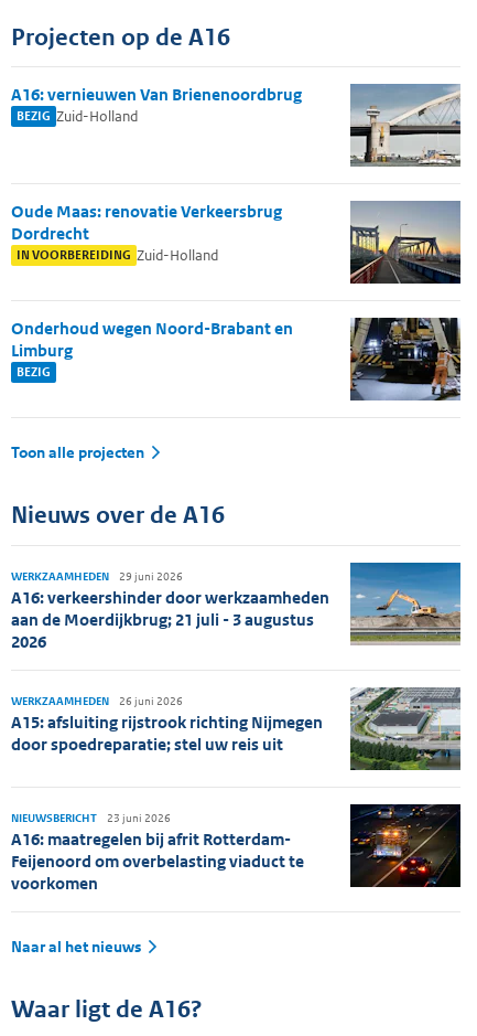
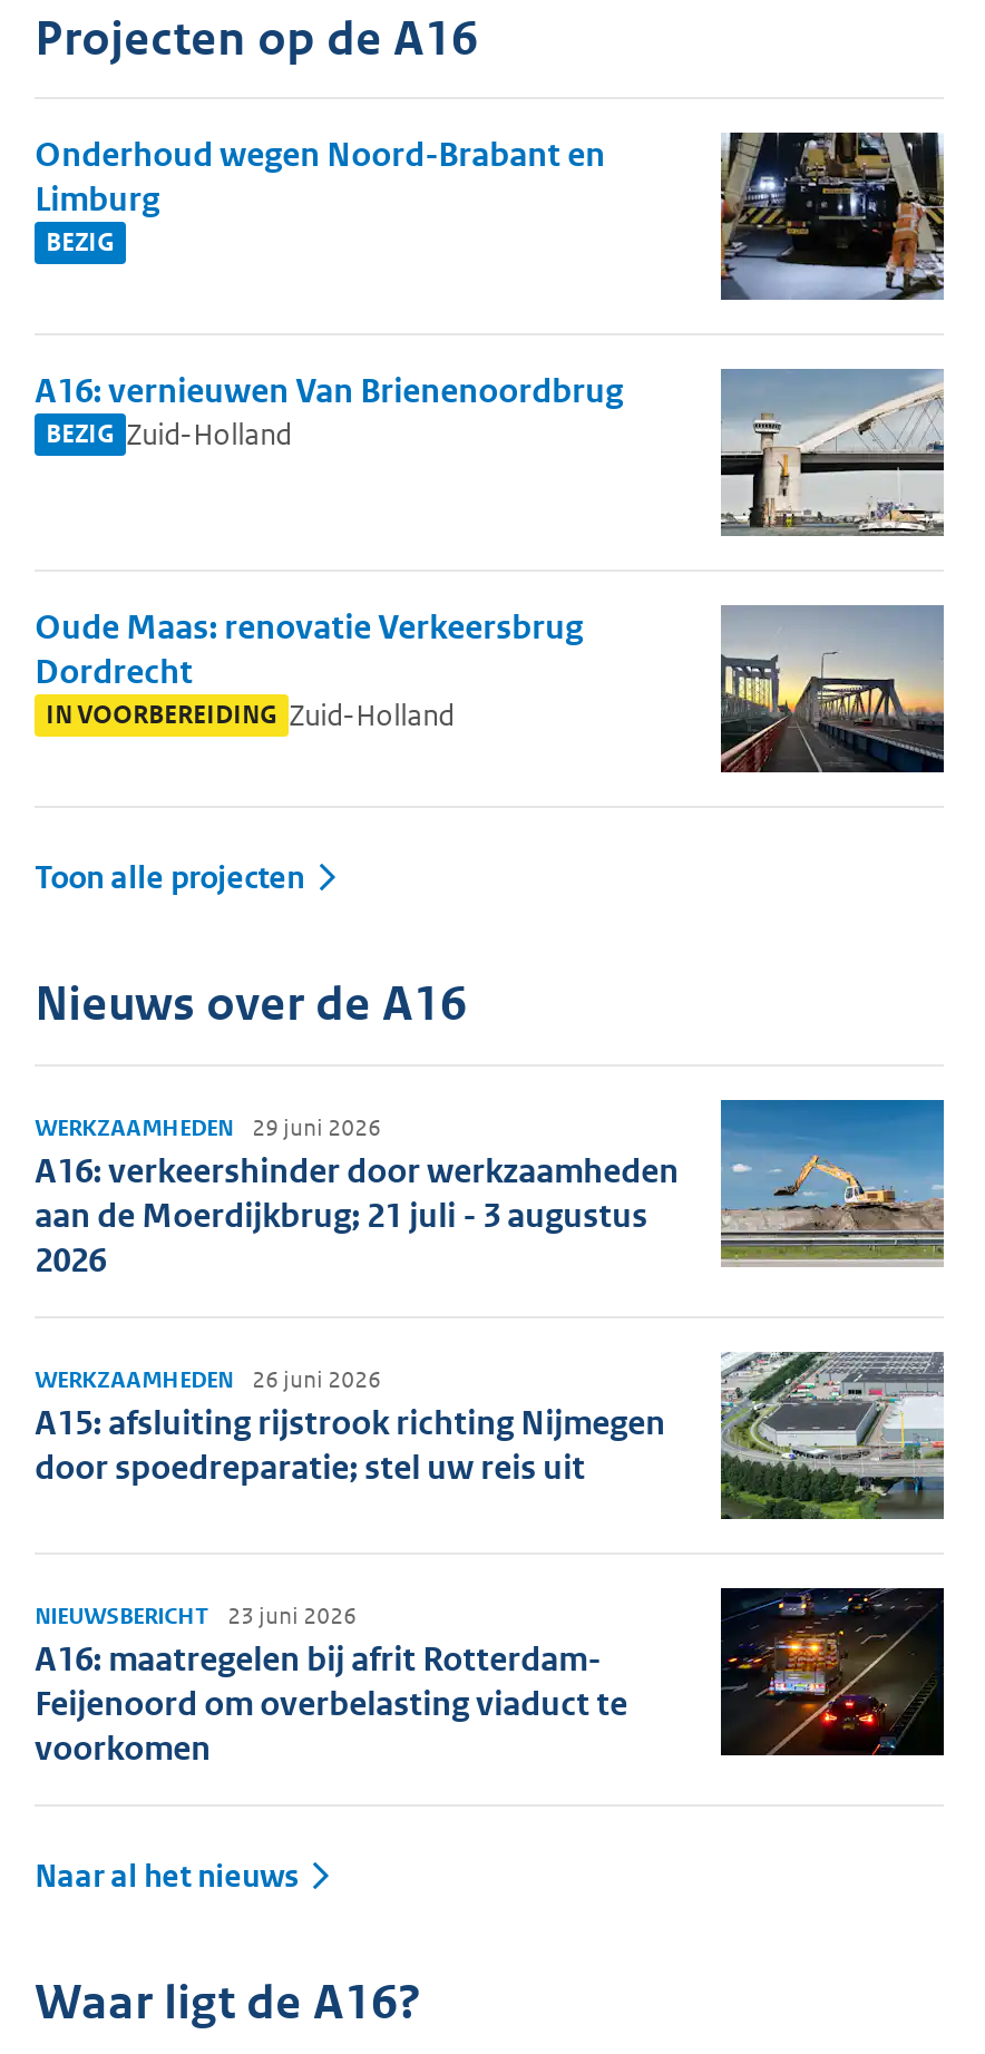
moved [11,84,302,265] -> [35,369,623,734]: A16: vernieuwen Van Brienenoordbrug | BEZIG Zuid-Holland | Oude Maas: renovatie Verkeersbrug | Dordrecht | IN VOORBEREIDING Zuid-Holland
moved [11,318,293,381] -> [35,133,605,260]: Onderhoud wegen Noord-Brabant en | Limburg | BEZIG

